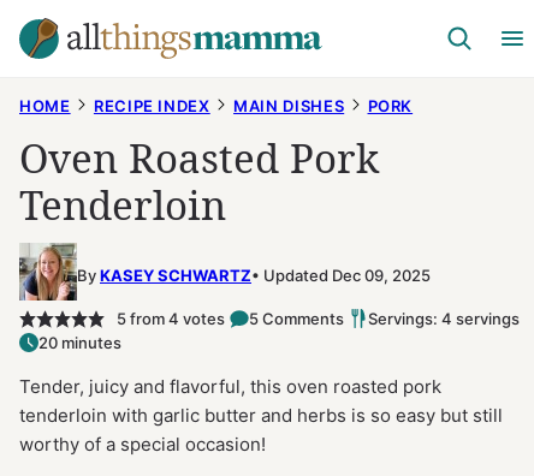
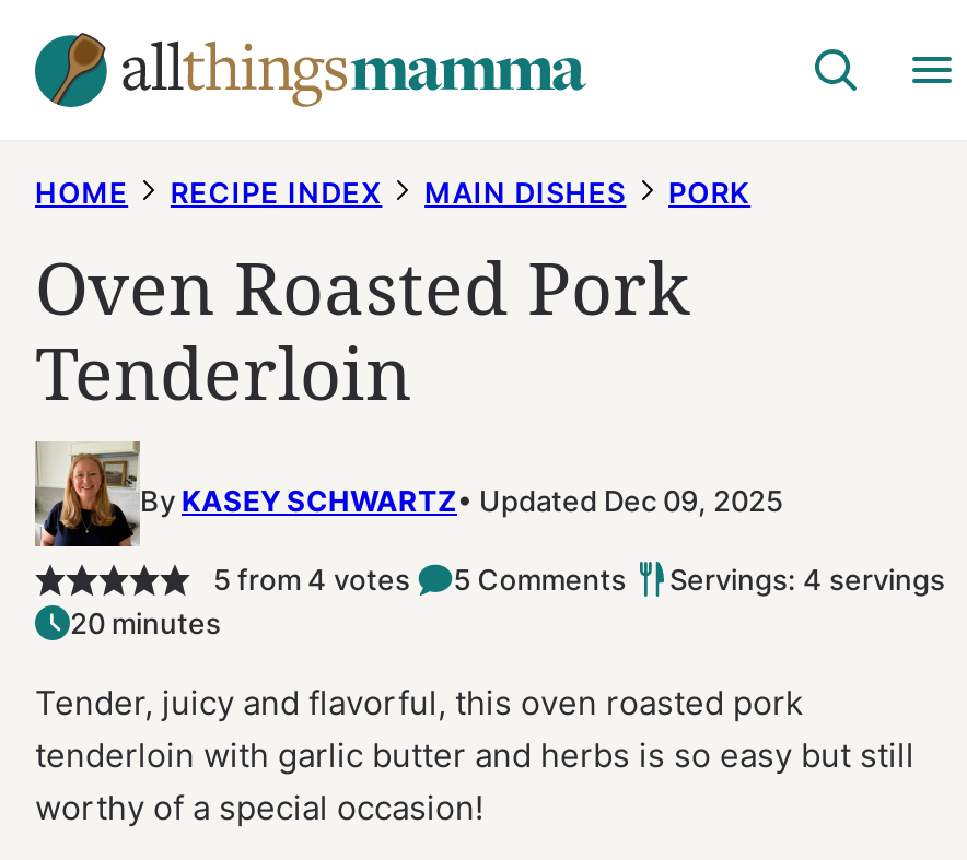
[19,243,77,302] [image] -> [35,444,140,549] [image]

